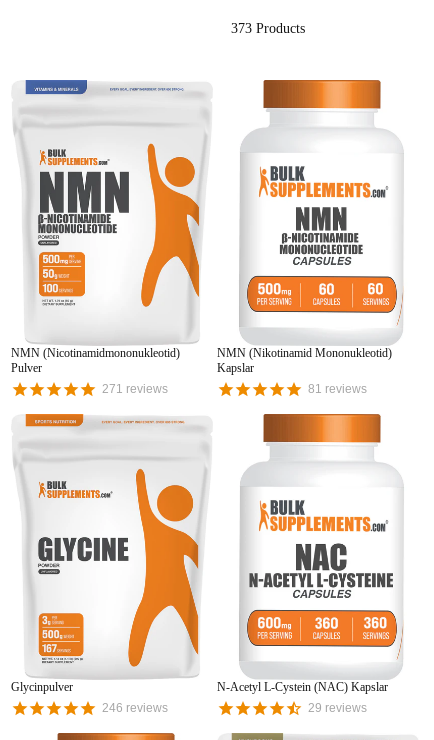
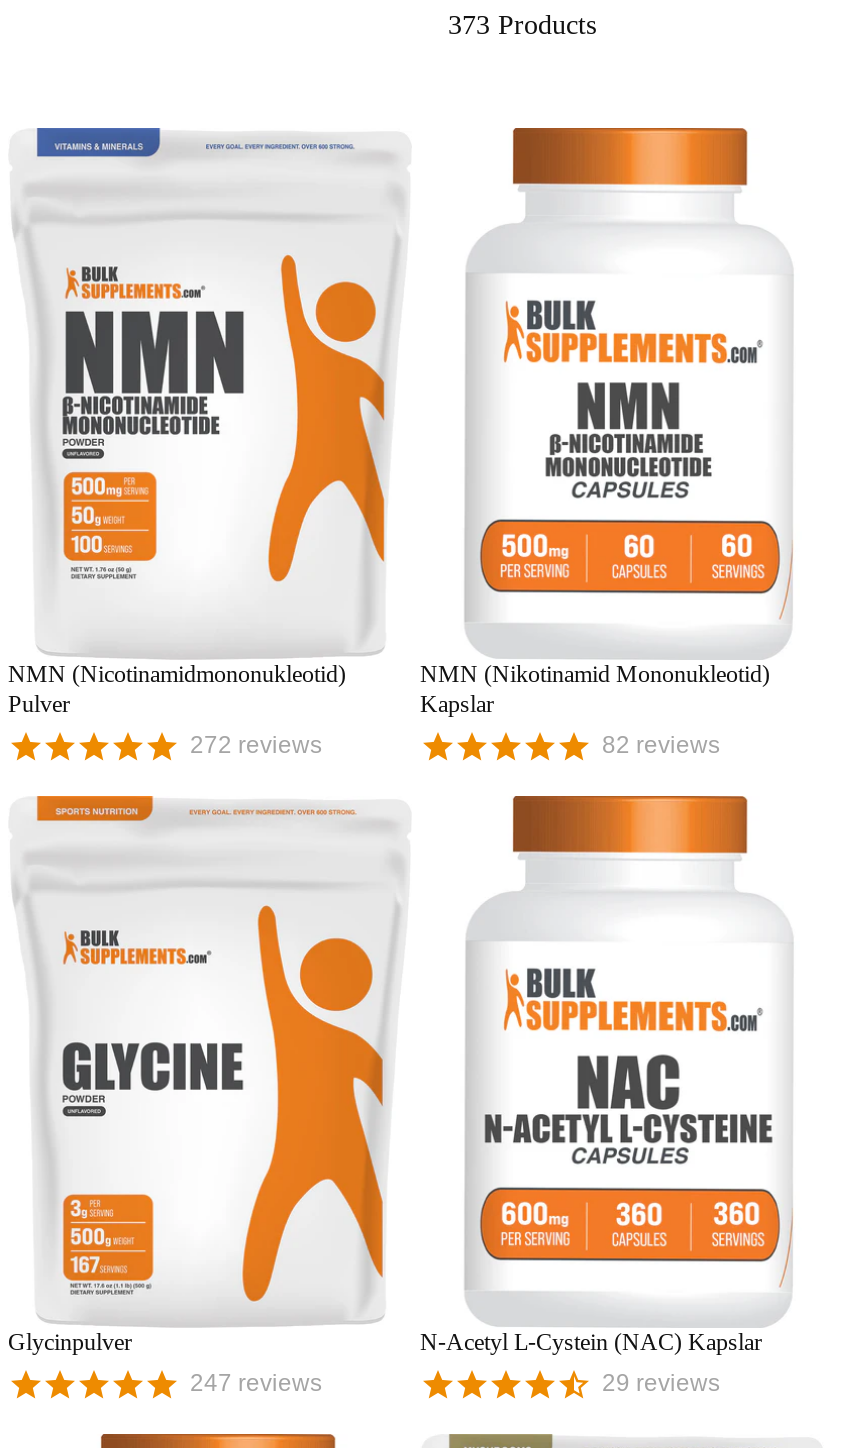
[102,382,168,396] 271 reviews -> [190,732,322,760] 272 reviews
[308,382,367,396] 81 reviews -> [602,732,720,760] 82 reviews
[102,701,168,715] 246 reviews -> [190,1370,322,1398] 247 reviews

